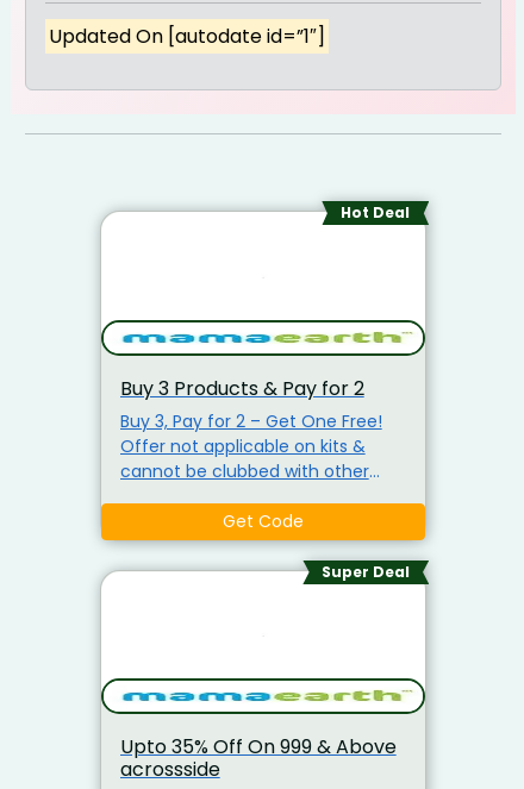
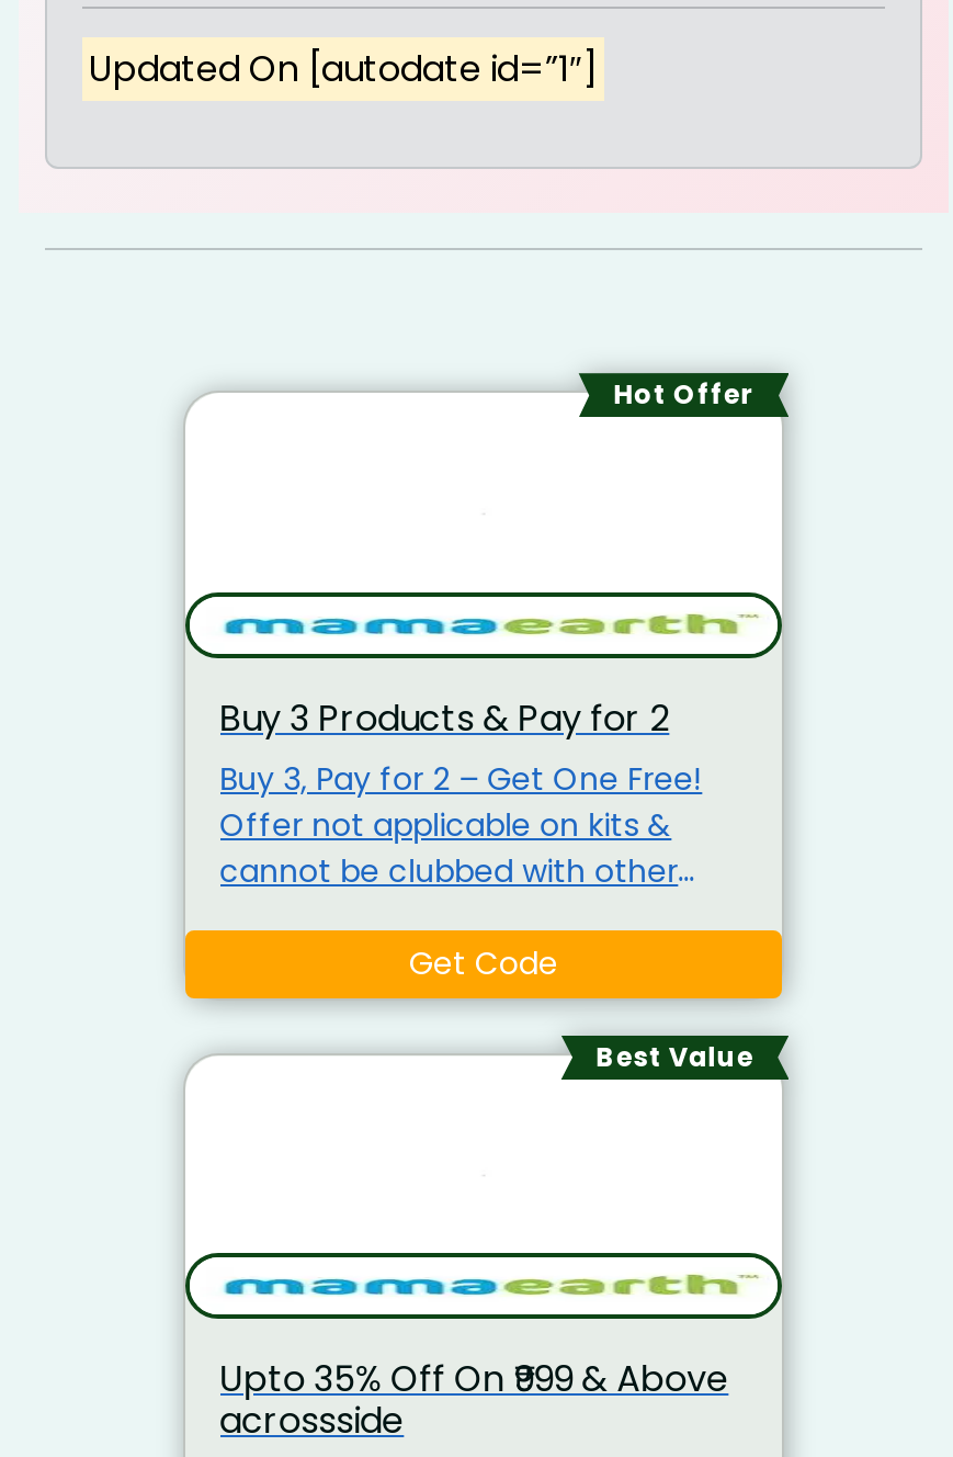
[341,203,410,223] Hot Deal -> [614,376,754,413] Hot Offer
[322,561,410,582] Super Deal -> [596,1037,754,1075] Best Value

